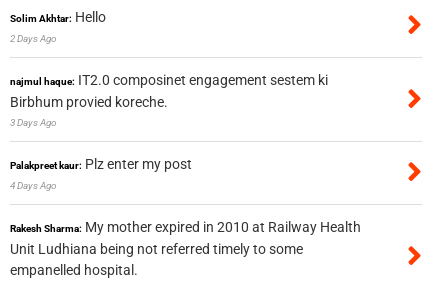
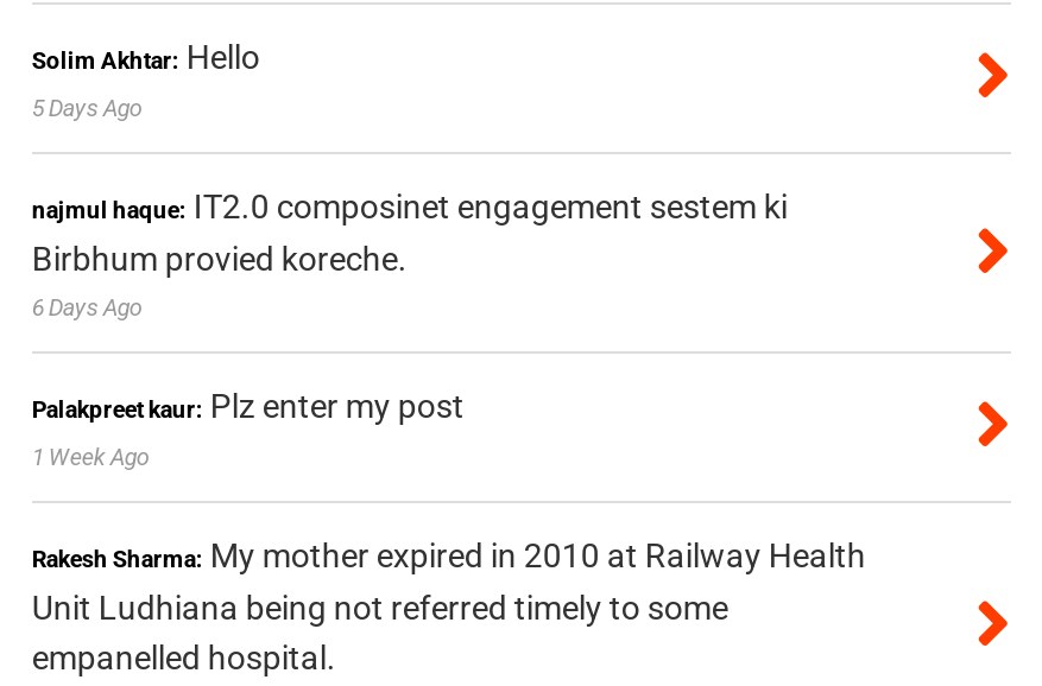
[10,33,57,44] 2 Days Ago -> [32,95,144,121] 5 Days Ago
[10,117,57,128] 3 Days Ago -> [32,294,144,320] 6 Days Ago
[10,180,57,191] 4 Days Ago -> [32,444,151,470] 1 Week Ago

